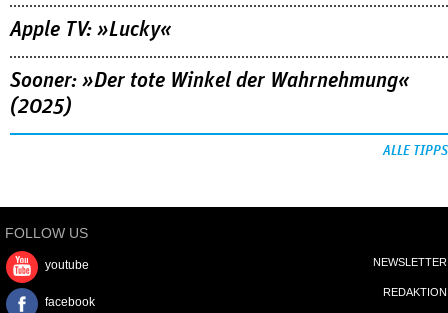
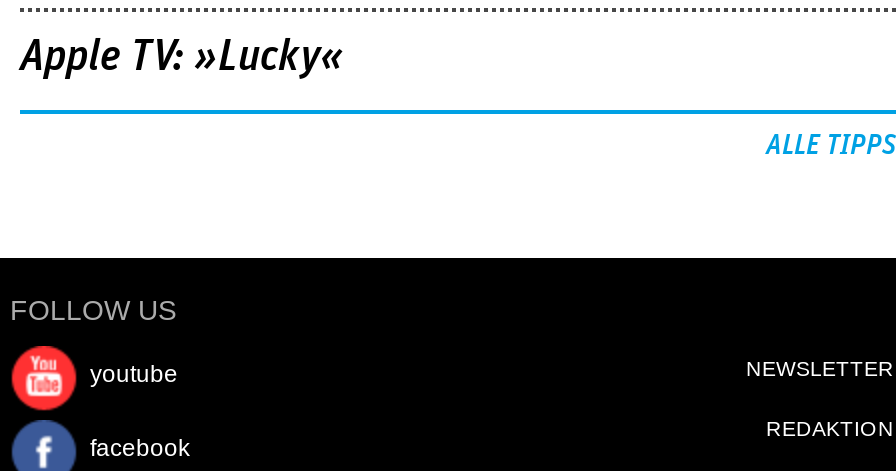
[10,70,410,118] Sooner: »Der tote Winkel der Wahrnehmung« | (2025) -> none

